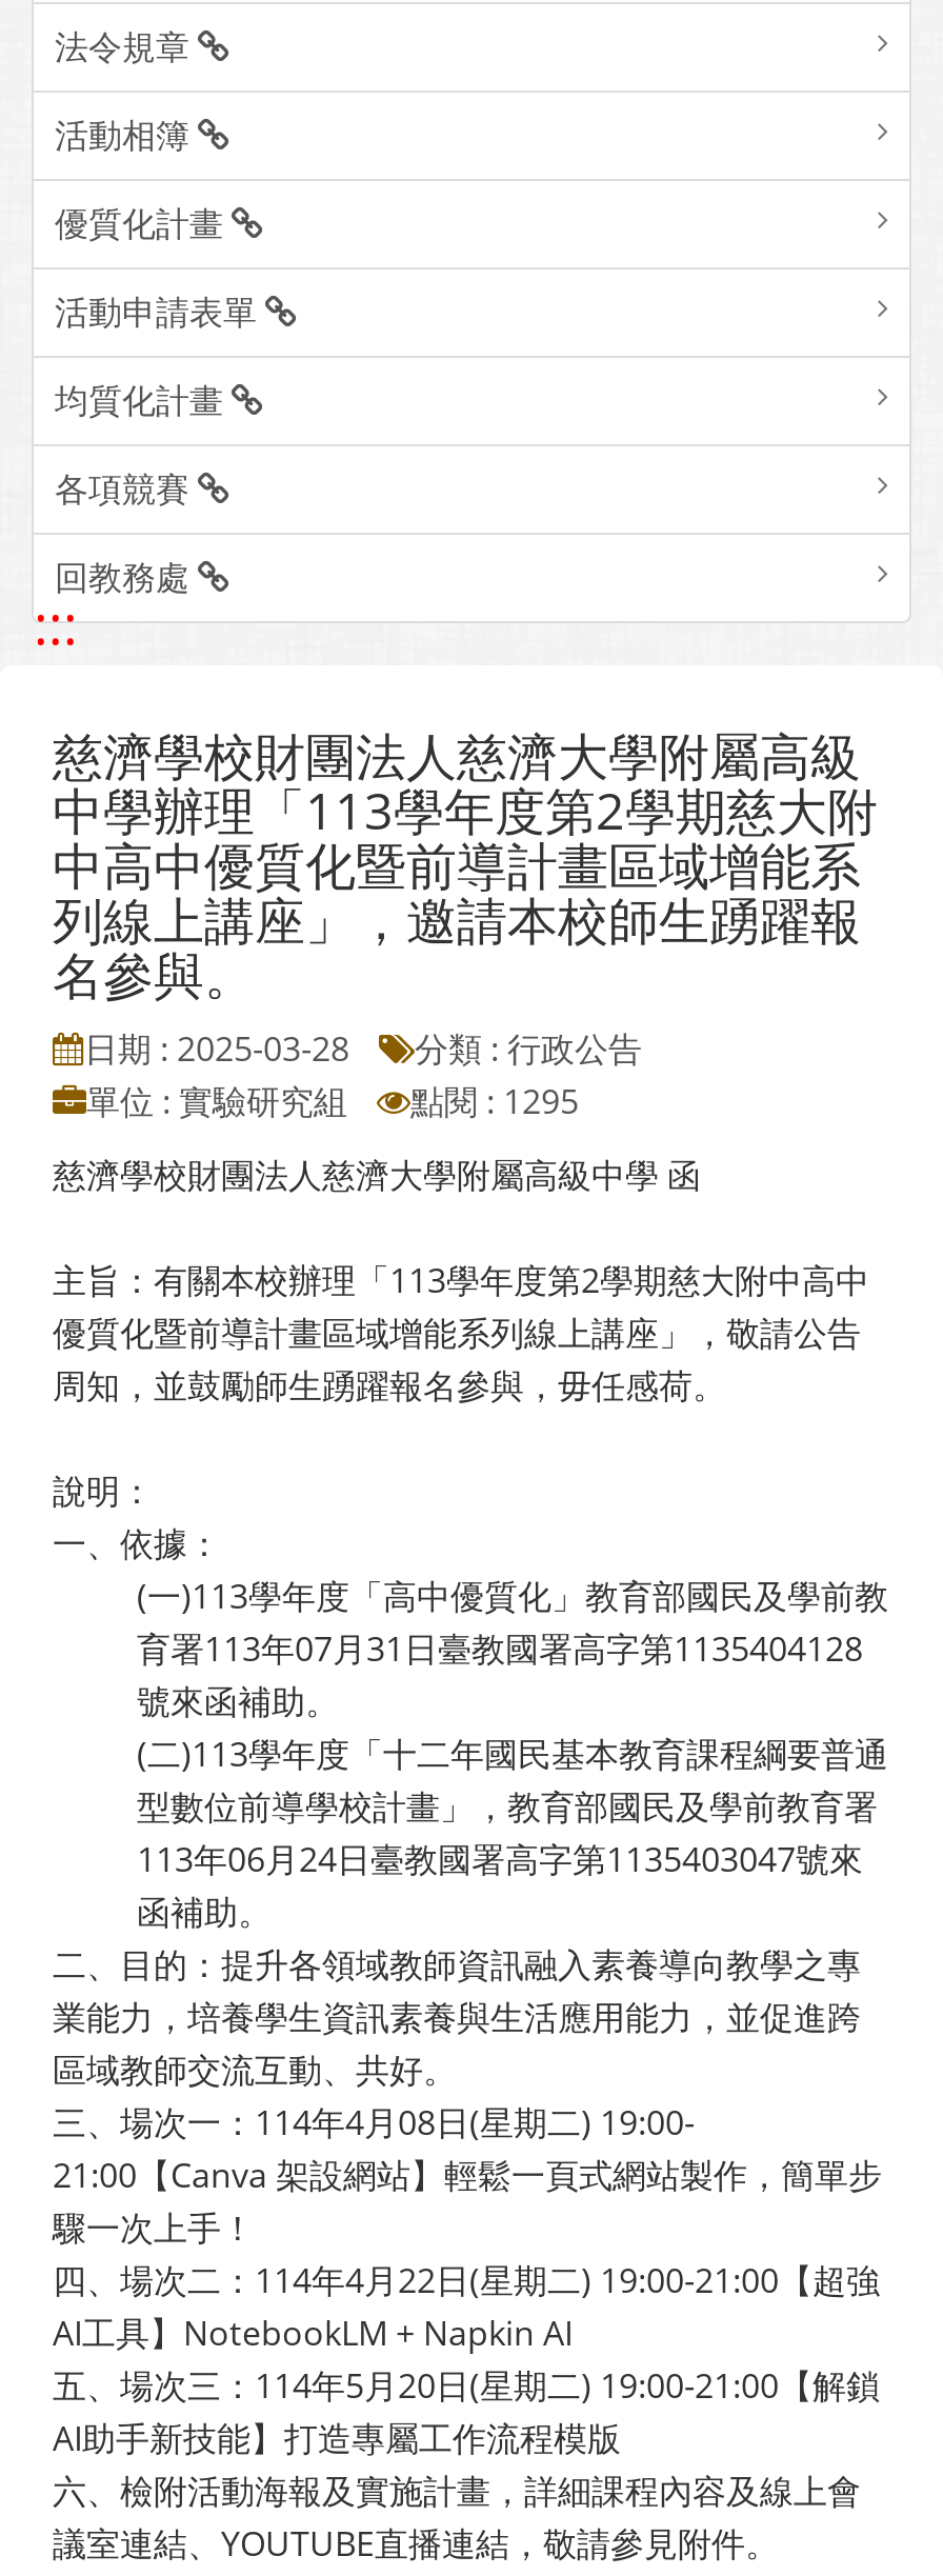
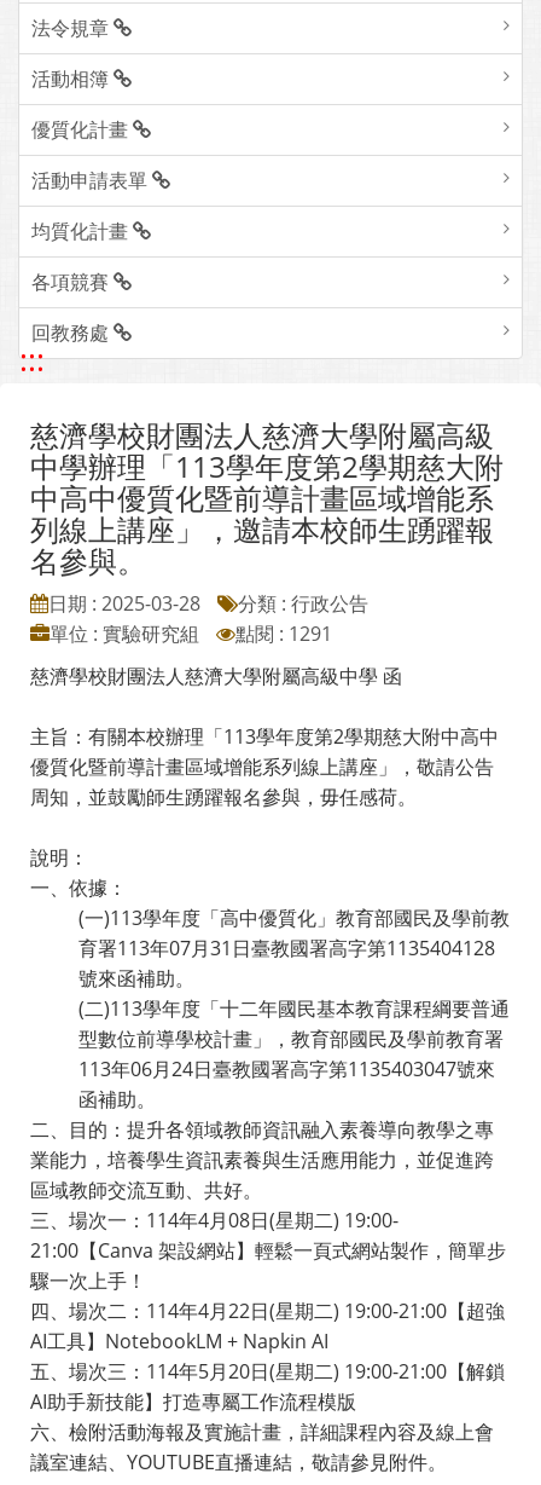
[86,1077,579,1124] 單位 : 實驗研究組 點閱 : 1295 -> [50,620,332,647] 單位 : 實驗研究組 點閱 : 1291

